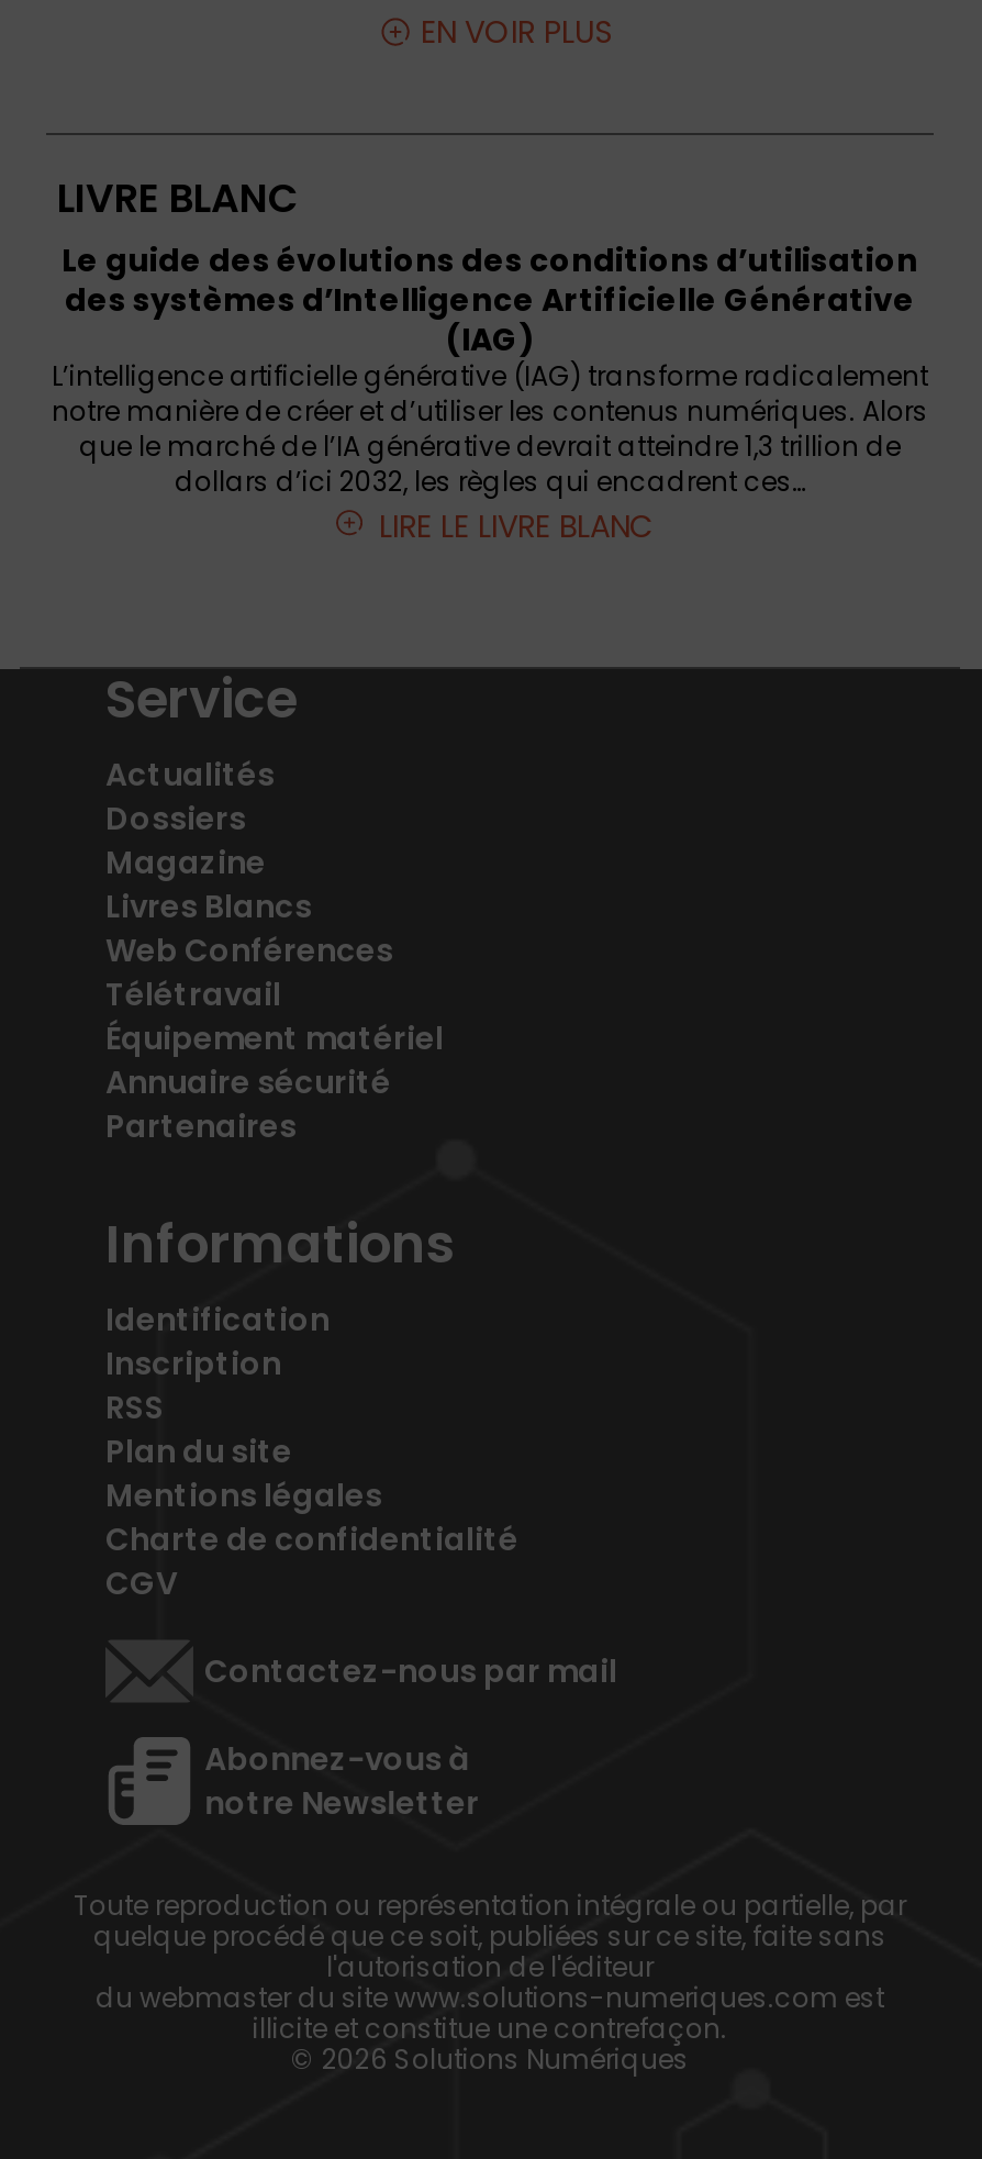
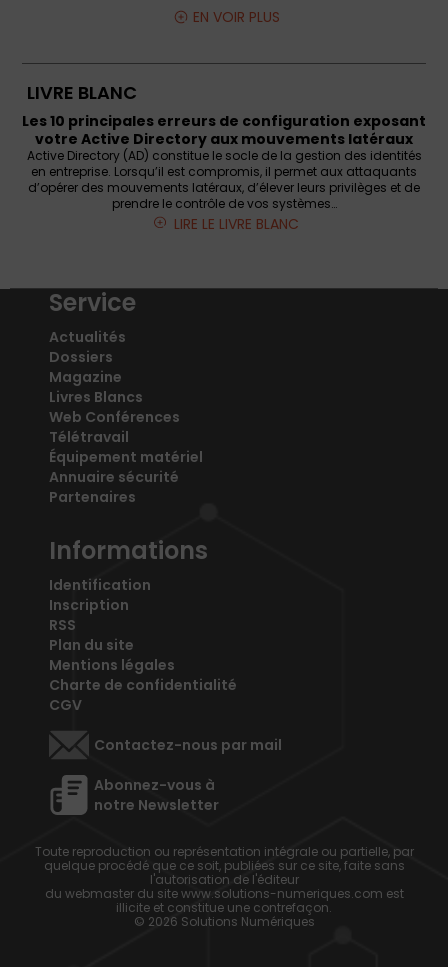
[52,239,928,500] Le guide des évolutions des conditions d’utilisation | des systèmes d’Intelligence Artificielle Générative | (IAG) | L’intelligence artificielle générative (IAG) transforme radicalement | notre manière de créer et d’utiliser les contenus numériques. Alors | que le marché de l’IA générative devrait atteindre 1,3 trillion de | dollars d’ici 2032, les règles qui encadrent ces… -> [22,111,426,212] Les 10 principales erreurs de configuration exposant | votre Active Directory aux mouvements latéraux | Active Directory (AD) constitue le socle de la gestion des identités | en entreprise. Lorsqu’il est compromis, il permet aux attaquants | d’opérer des mouvements latéraux, d’élever leurs privilèges et de | prendre le contrôle de vos systèmes…

